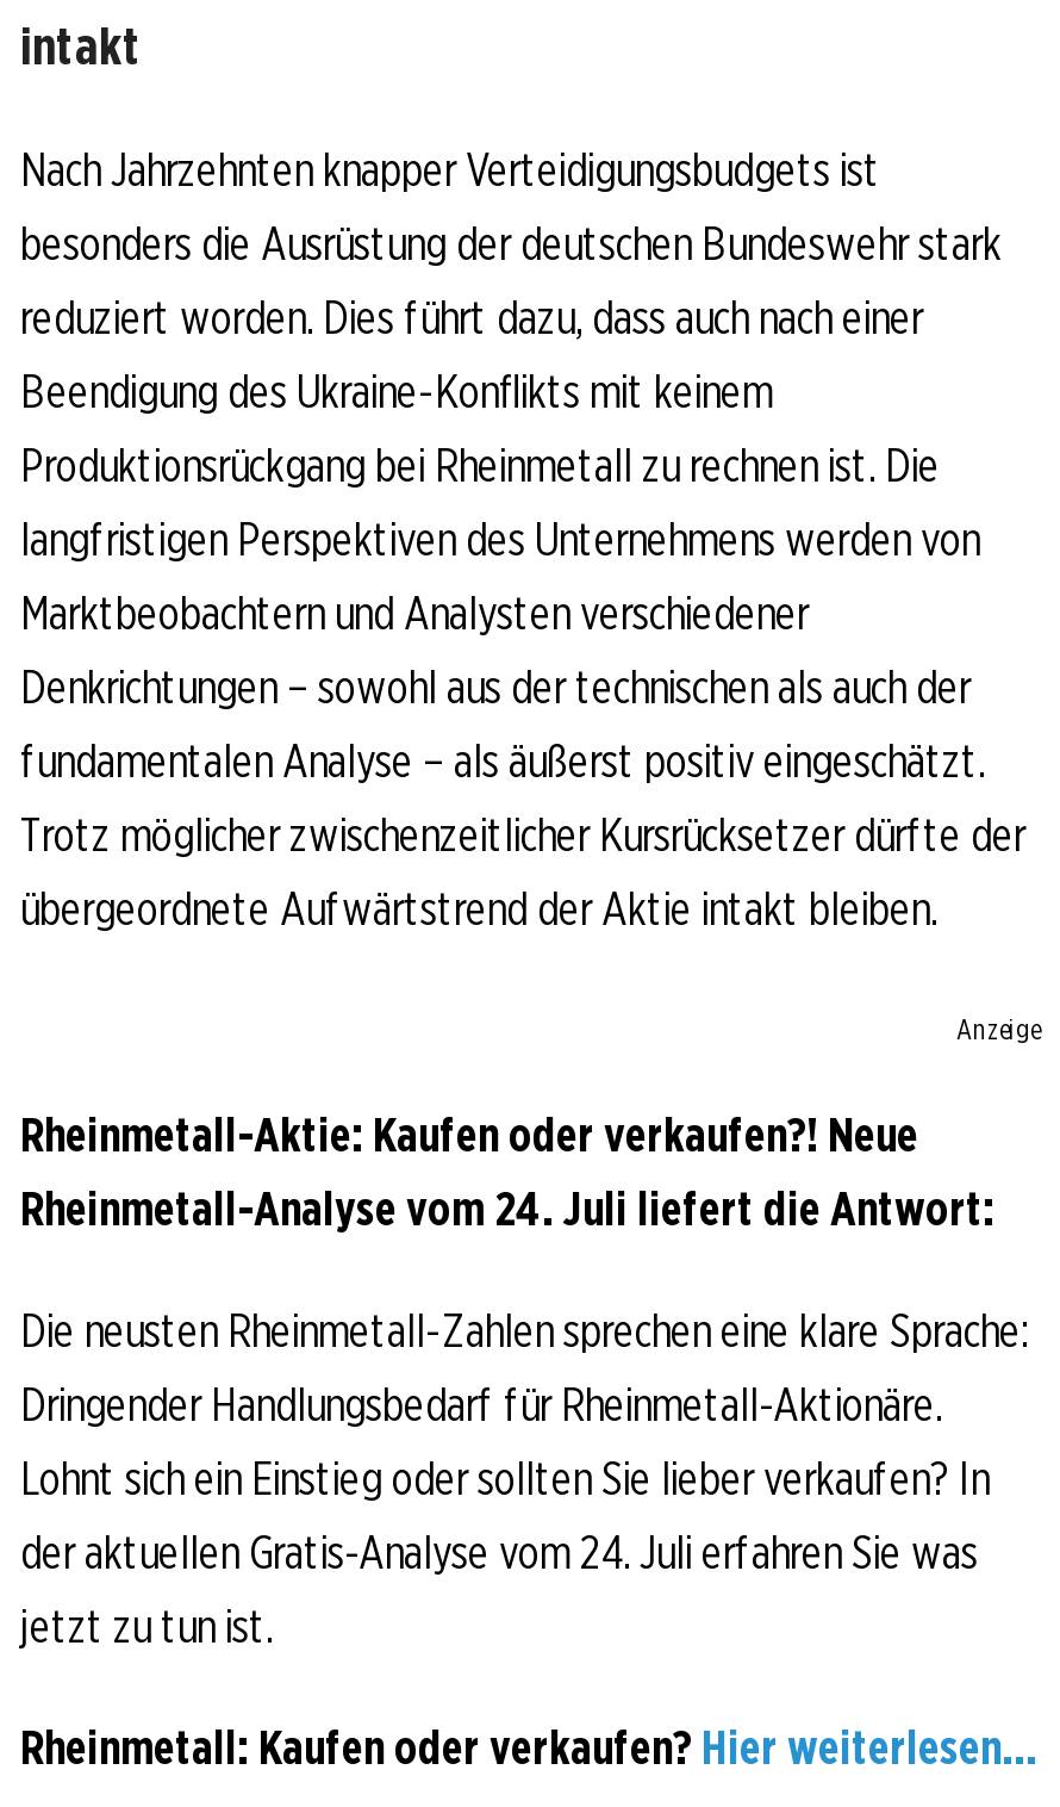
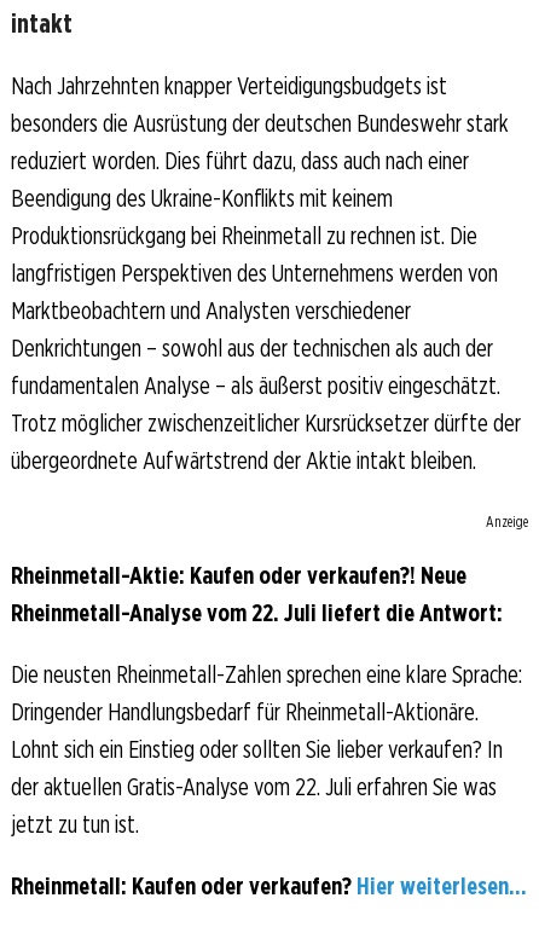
[20,1179,994,1236] Rheinmetall-Analyse vom 24. Juli liefert die Antwort: -> [11,598,503,627] Rheinmetall-Analyse vom 22. Juli liefert die Antwort:
[20,1522,978,1579] der aktuellen Gratis-Analyse vom 24. Juli erfahren Sie was -> [11,772,497,801] der aktuellen Gratis-Analyse vom 22. Juli erfahren Sie was

